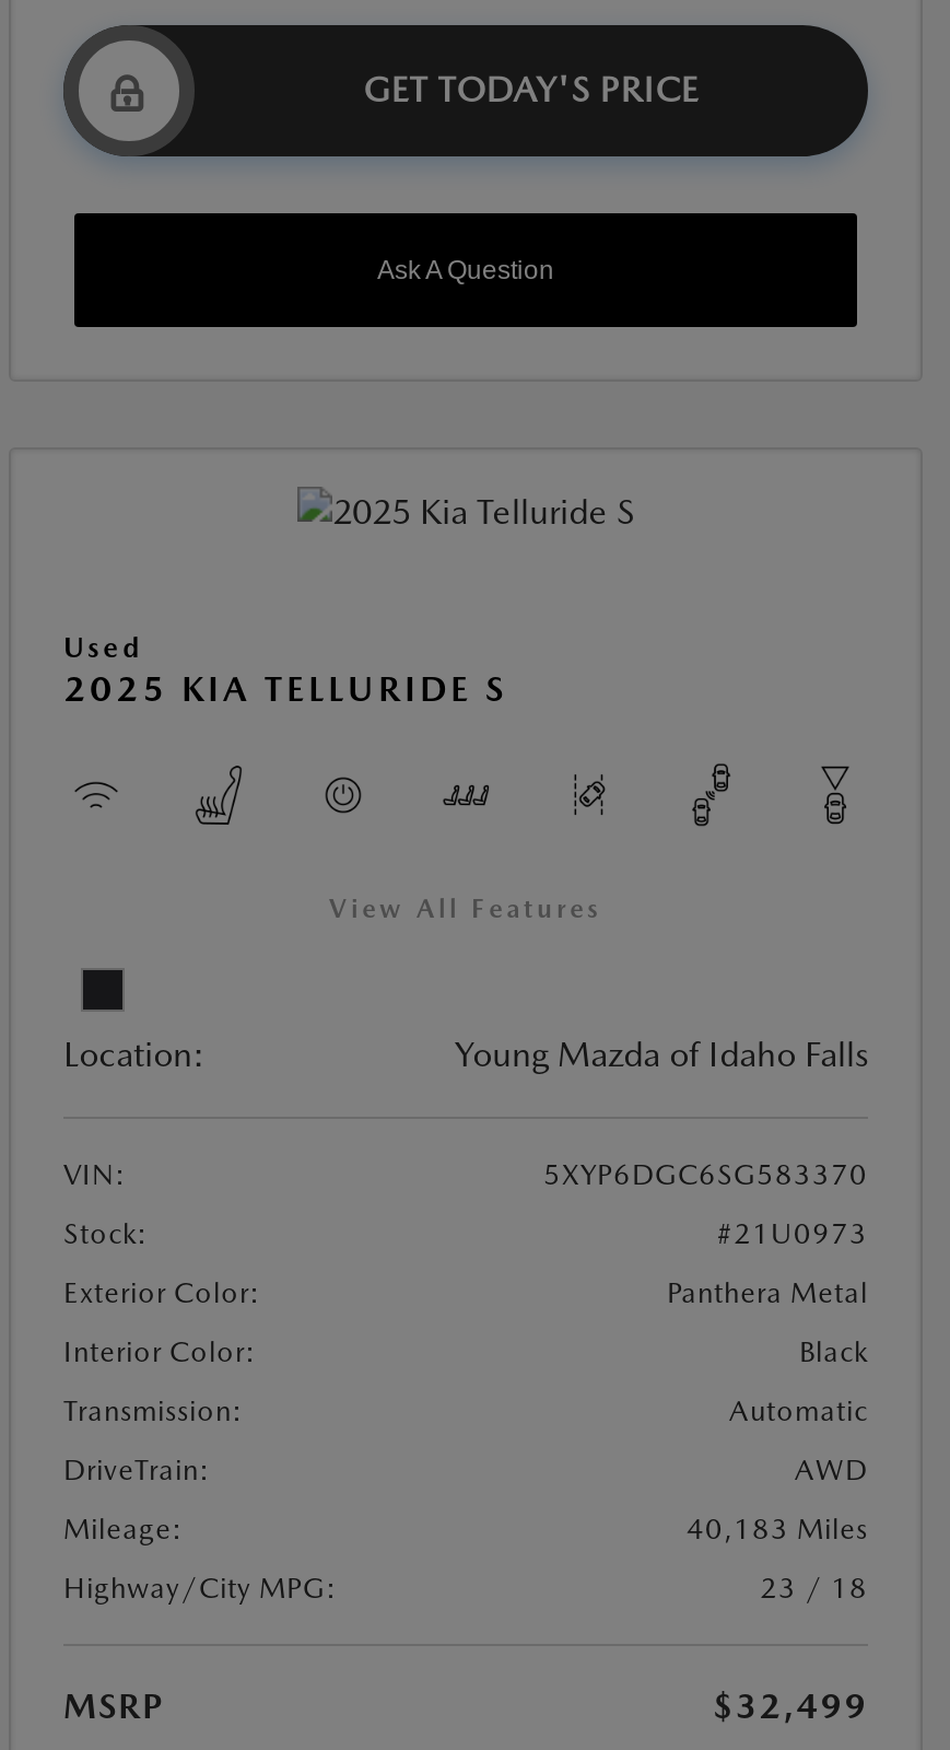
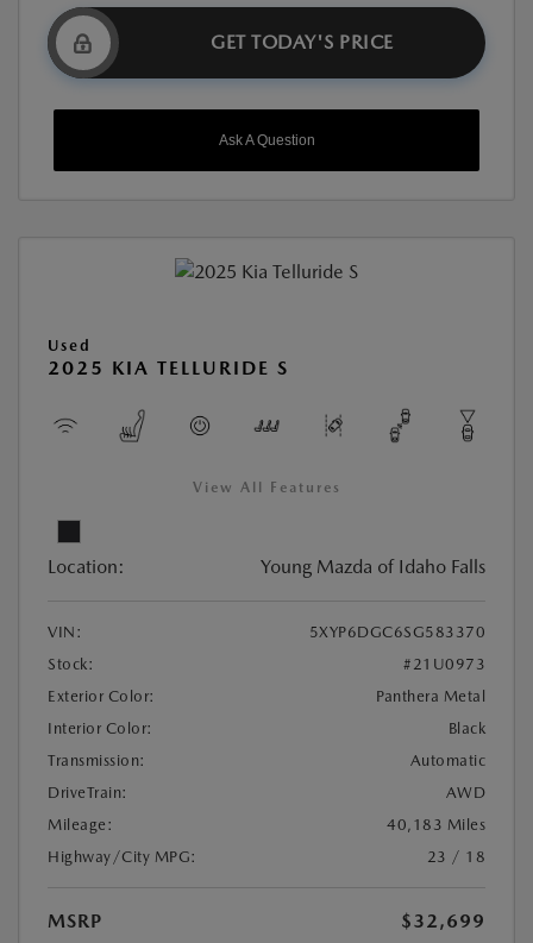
[713,1685,868,1727] $32,499 -> [401,910,485,932] $32,699

